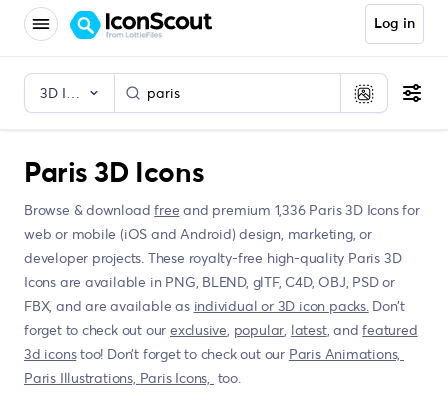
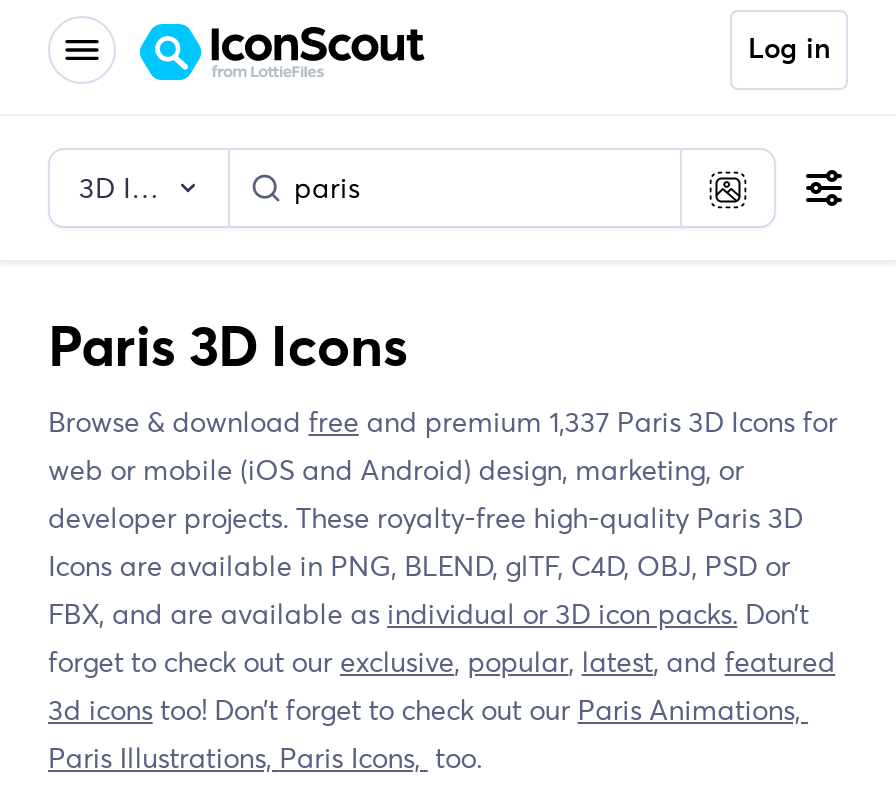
[24,201,420,219] Browse & download free and premium 1,336 Paris 3D Icons for -> [48,404,837,440] Browse & download free and premium 1,337 Paris 3D Icons for

